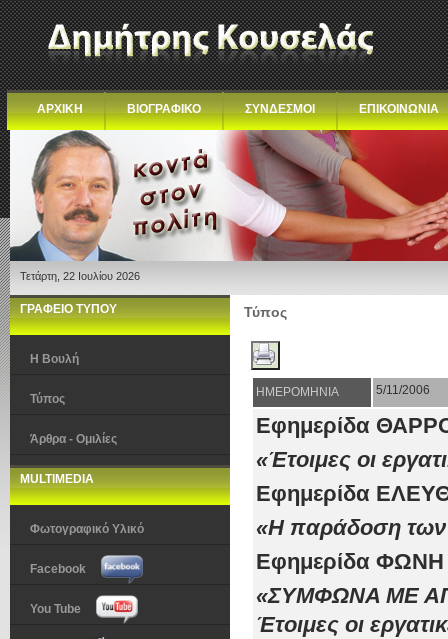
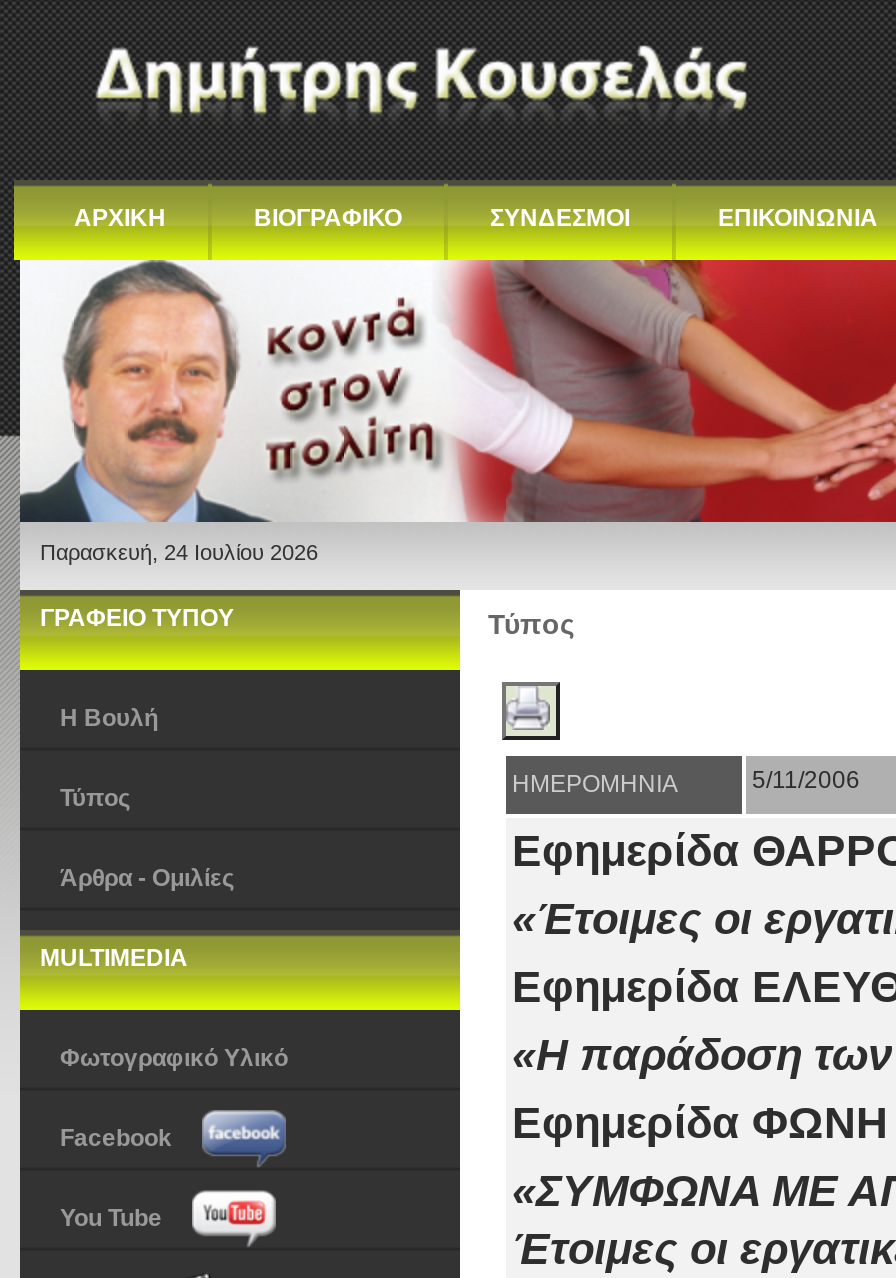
[20,270,140,282] Τετάρτη, 22 Ιουλίου 2026 -> [40,540,318,564] Παρασκευή, 24 Ιουλίου 2026

